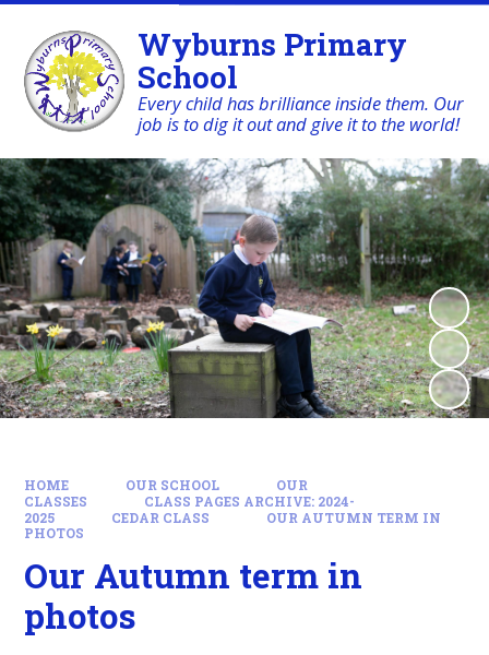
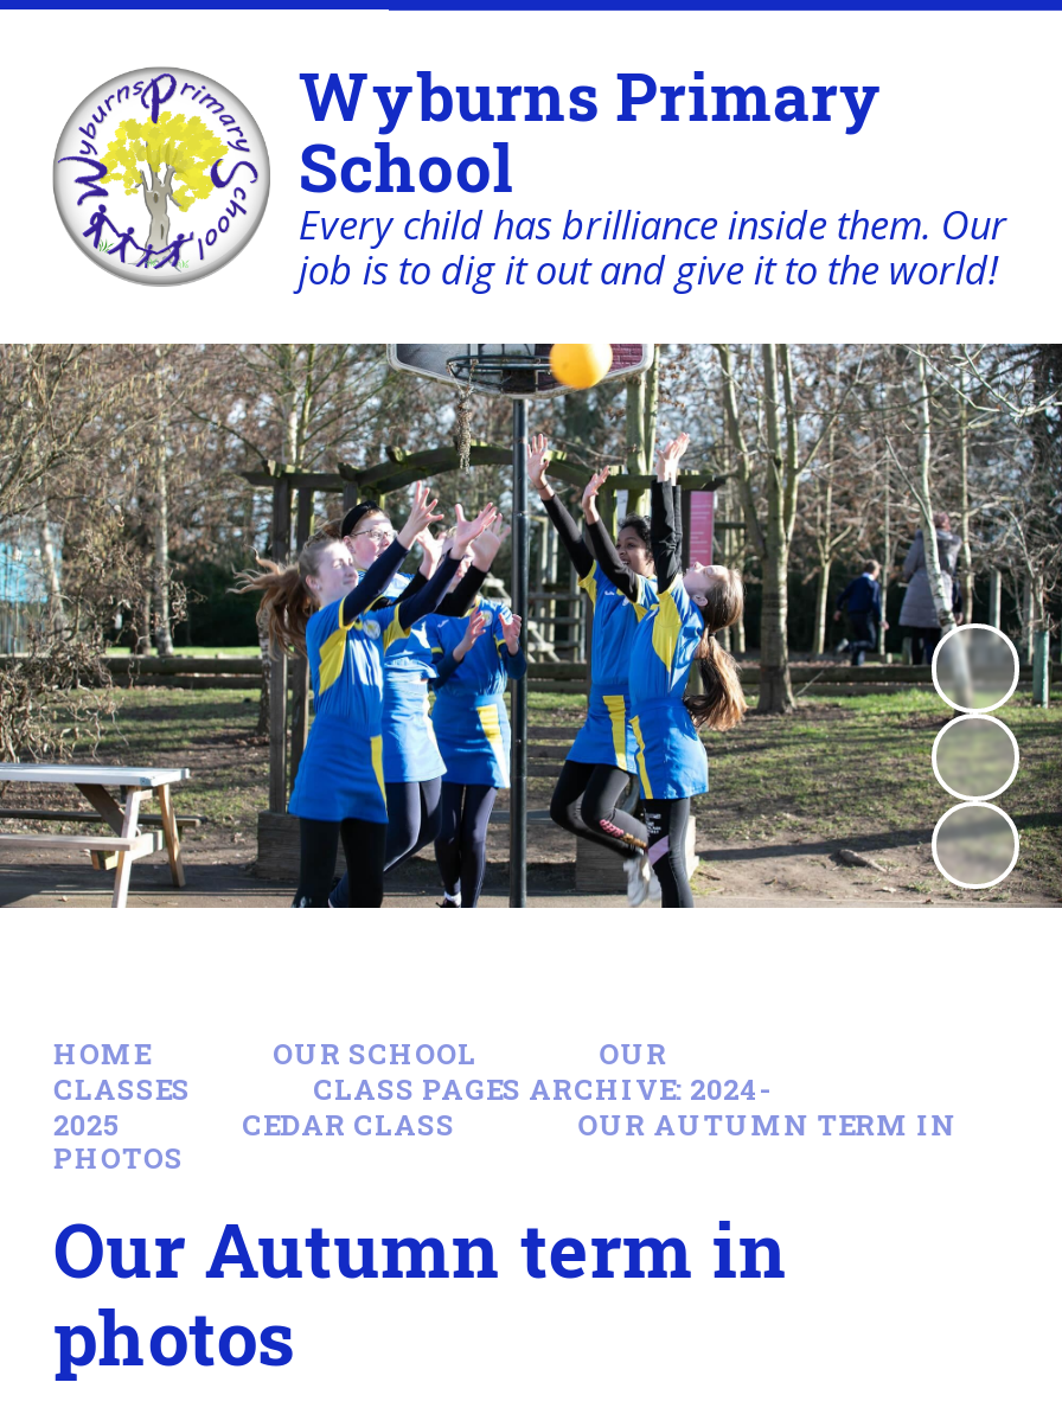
[3,157,486,419] [image] -> [7,341,1055,908] [image]

